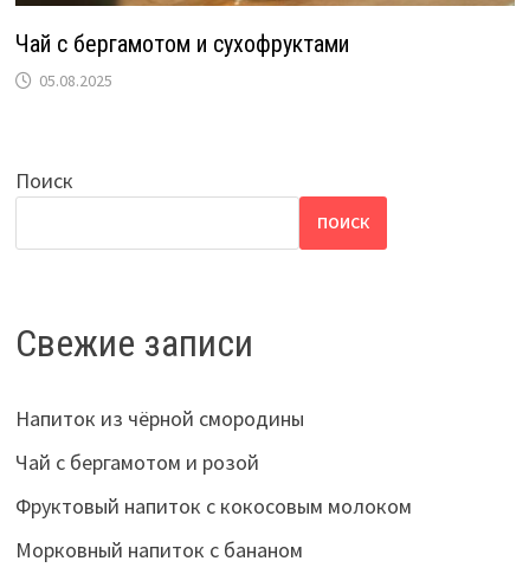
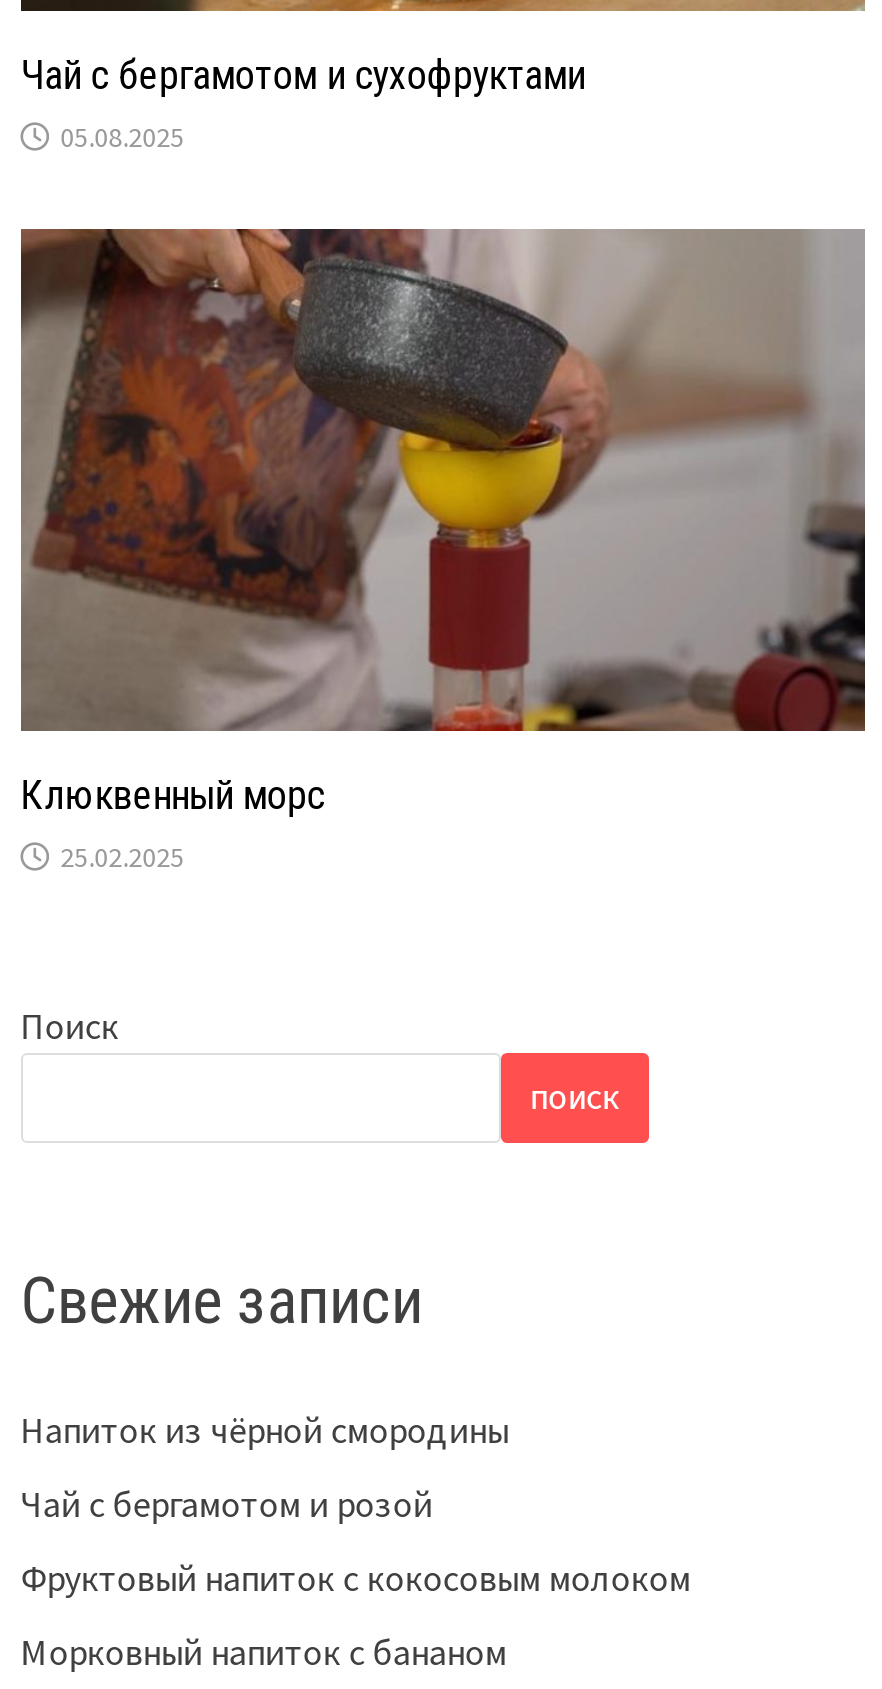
none -> [19,226,867,875] [image] | Клюквенный морс | 25.02.2025

